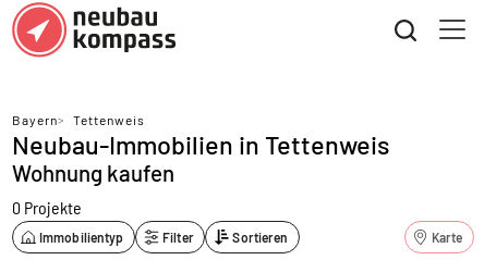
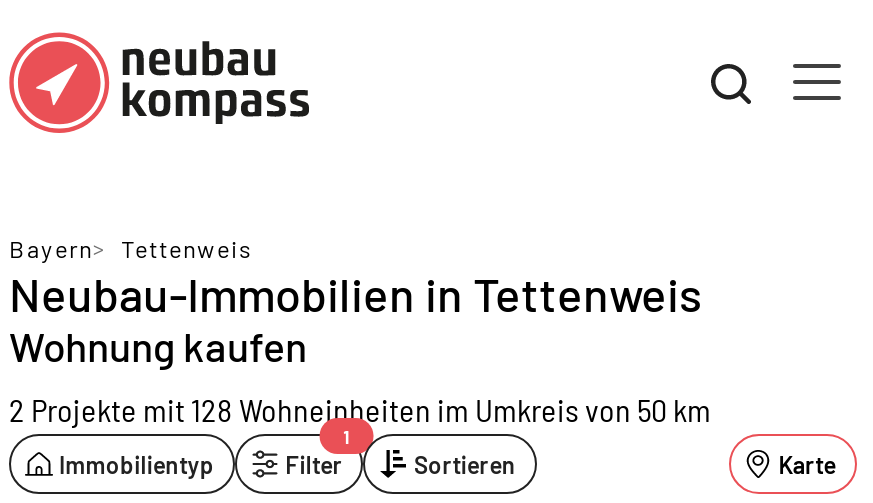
none -> [344,425,350,447] 1
[12,197,82,218] 0 Projekte -> [9,390,711,428] 2 Projekte mit 128 Wohneinheiten im Umkreis von 50 km

